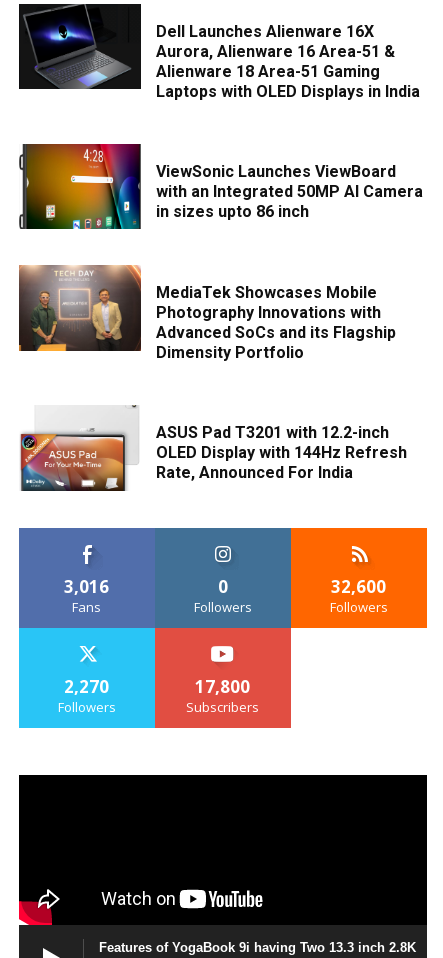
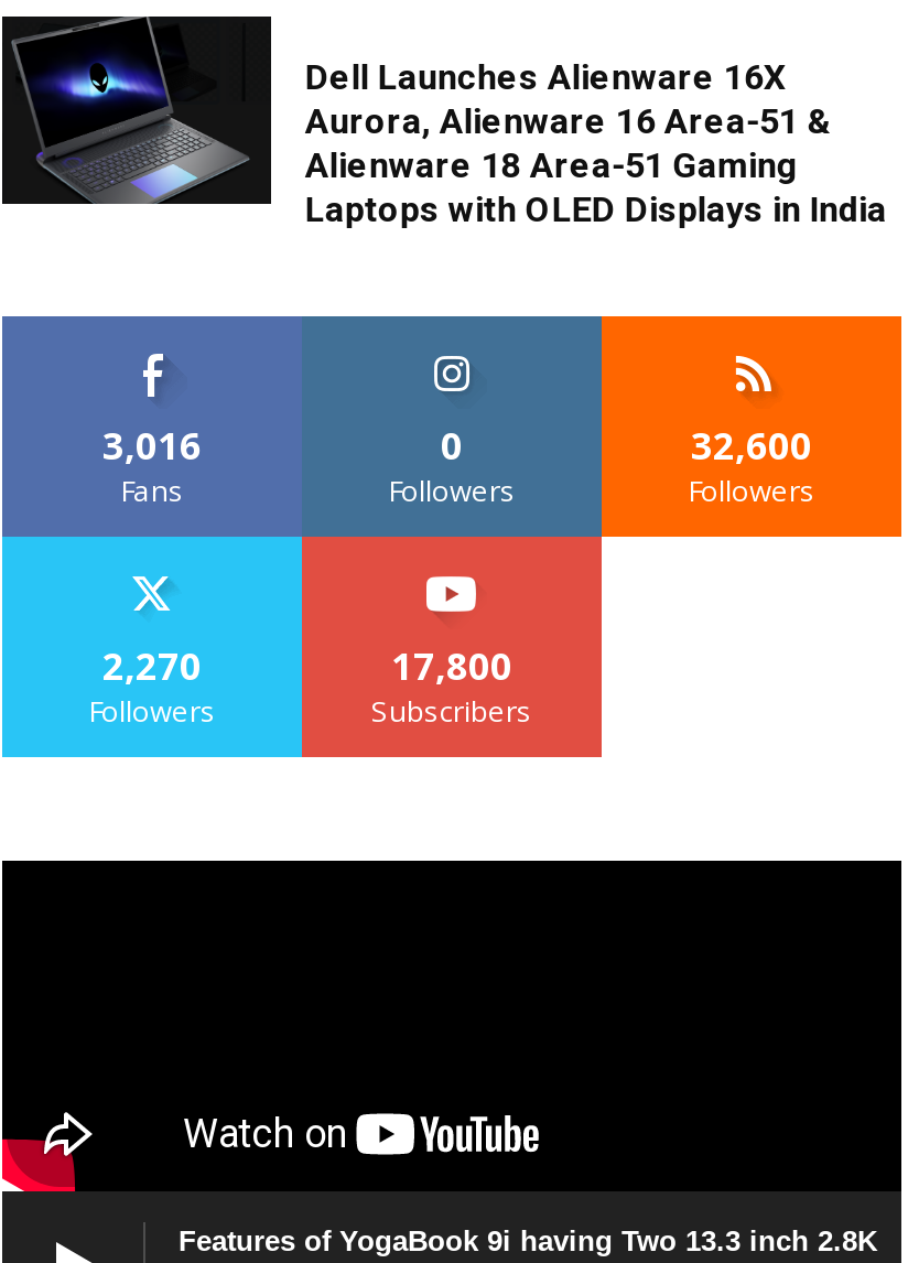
[19,143,423,230] [image] | ViewSonic Launches ViewBoard | with an Integrated 50MP AI Camera | in sizes upto 86 inch -> none
[18,264,396,362] [image] | MediaTek Showcases Mobile | Photography Innovations with | Advanced SoCs and its Flagship | Dimensity Portfolio -> none
[19,392,407,492] [image] | ASUS Pad T3201 with 12.2-inch | OLED Display with 144Hz Refresh | Rate, Announced For India -> none

